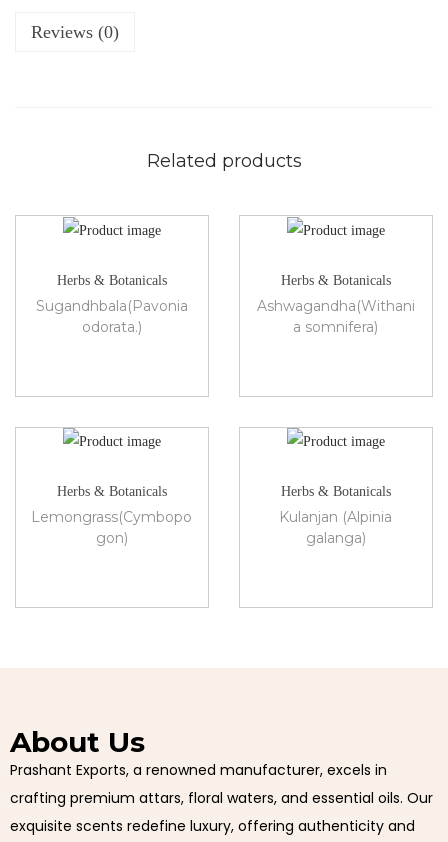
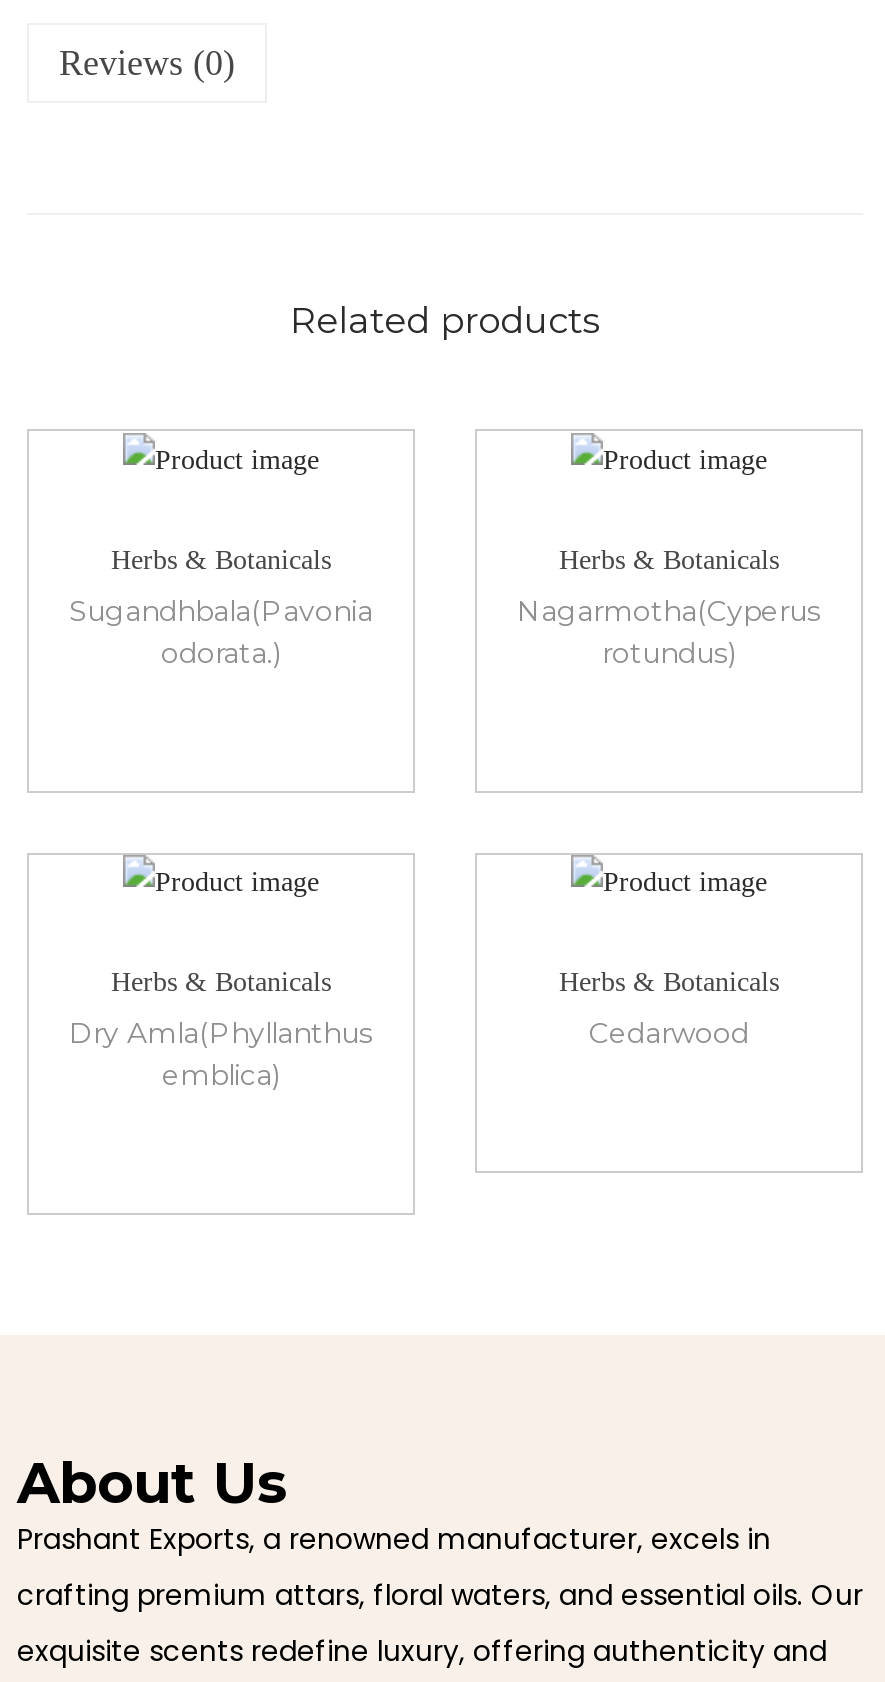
[257,297,415,336] Ashwagandha(Withani | a somnifera) -> [517,592,821,670] Nagarmotha(Cyperus | rotundus)
[31,508,192,547] Lemongrass(Cymbopo | gon) -> [69,1016,373,1094] Dry Amla(Phyllanthus | emblica)
[279,508,392,547] Kulanjan (Alpinia | galanga) -> [589,1016,749,1052] Cedarwood

